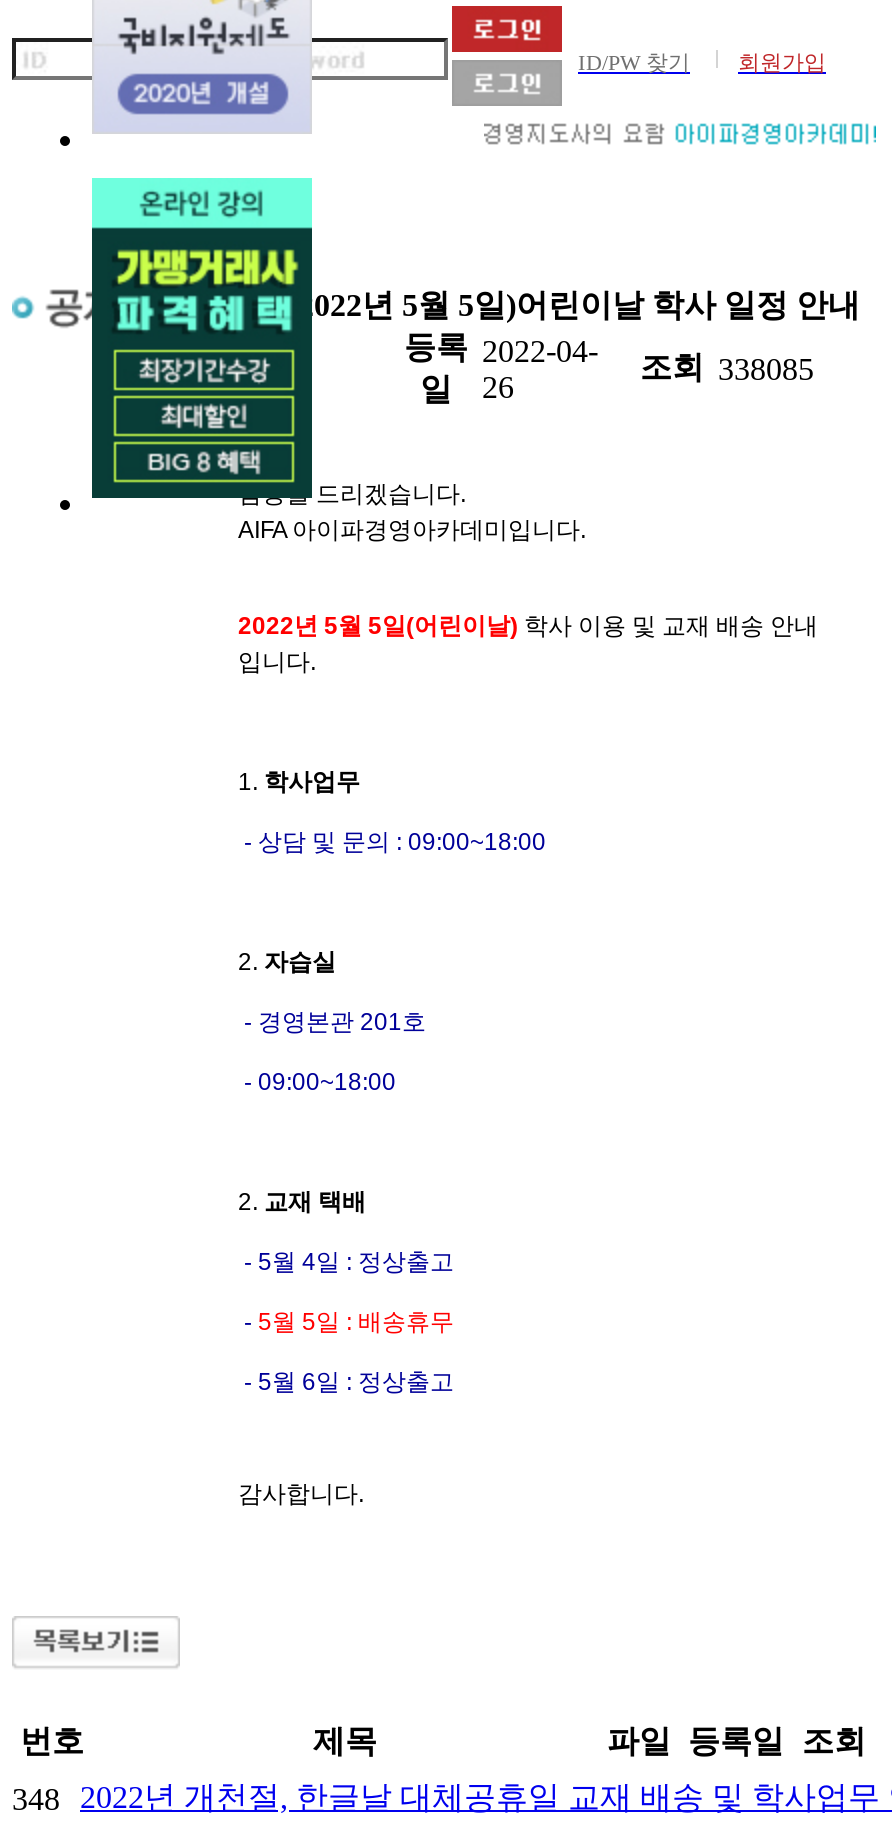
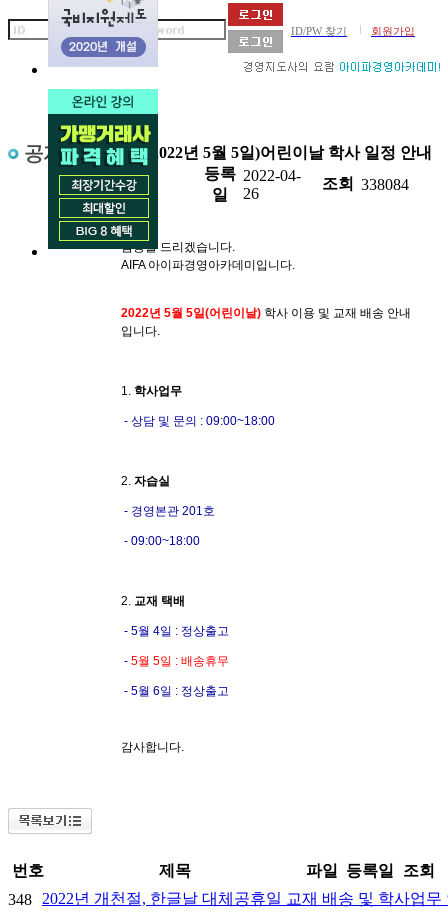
[404,331,814,387] 등록 2022-04- 조회 338085 -> [204,165,409,193] 등록 2022-04- 조회 338084

